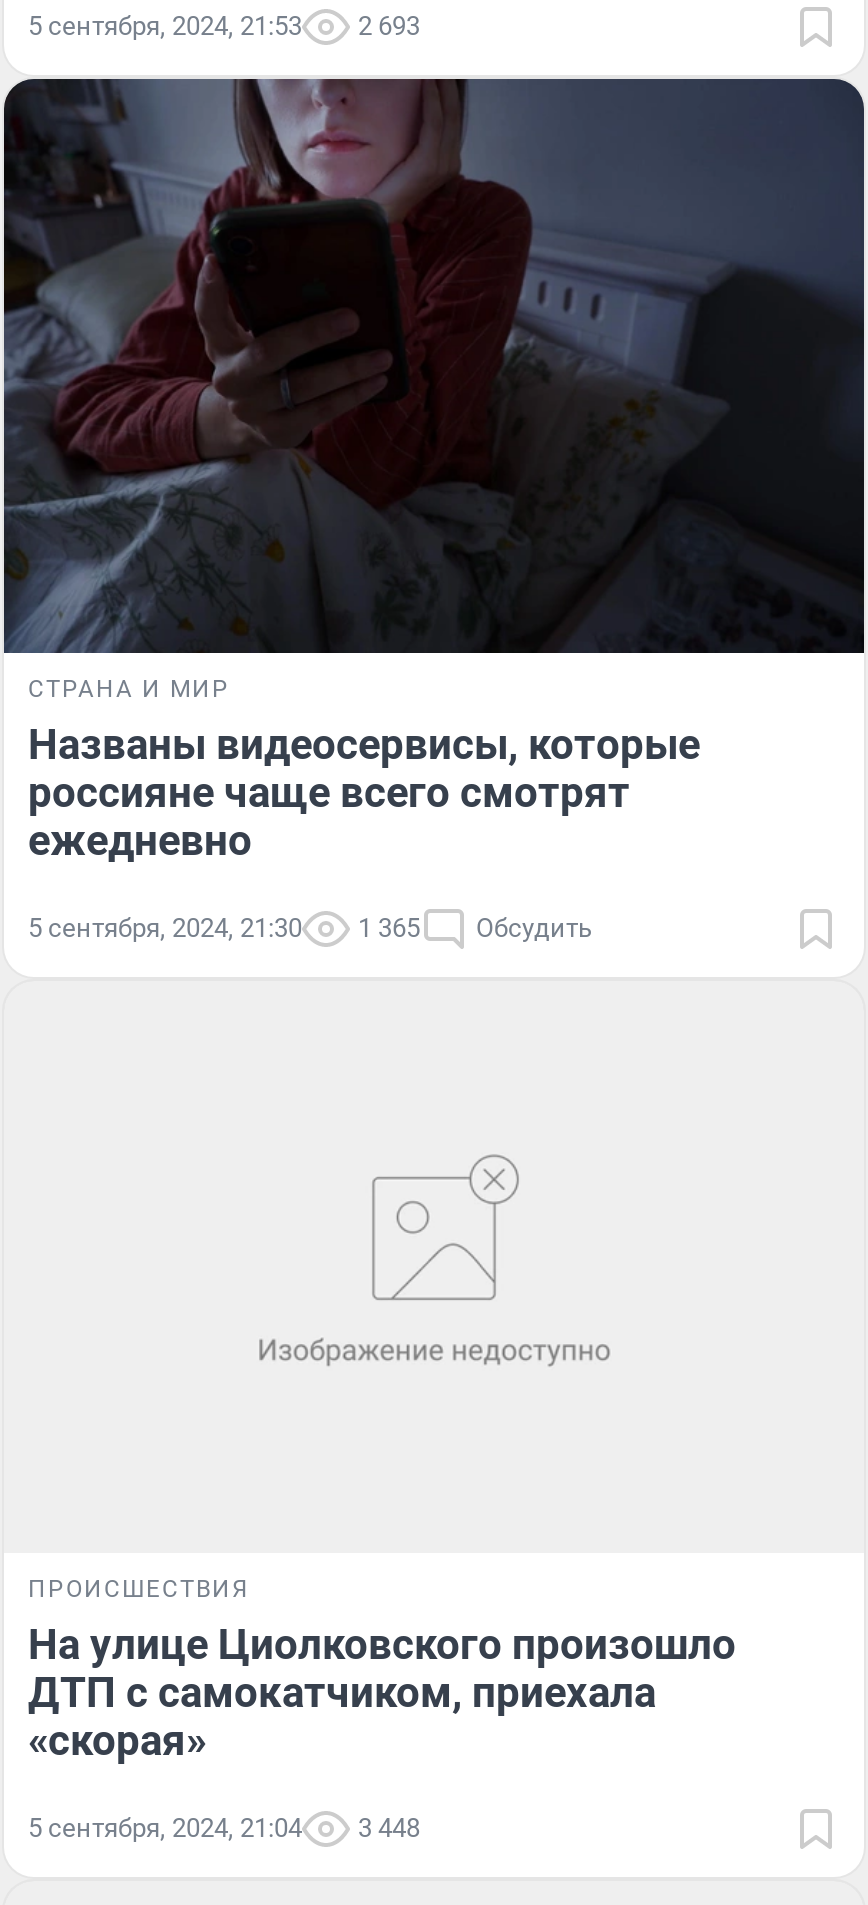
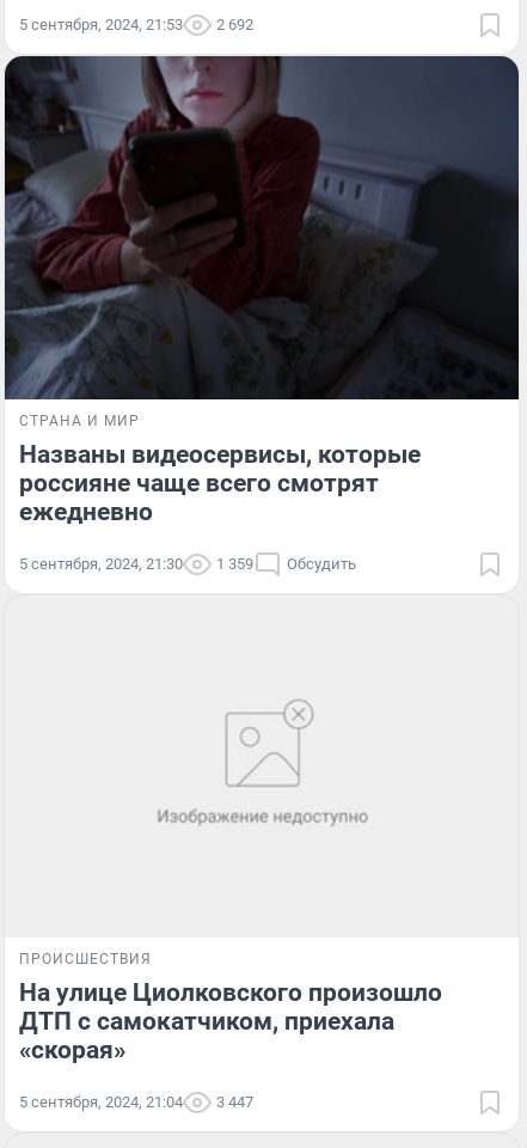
[28,11,420,41] 5 сентября, 2024, 21:53 2 693 -> [19,16,253,33] 5 сентября, 2024, 21:53 2 692
[28,912,592,942] 5 сентября, 2024, 21:30 1 365 Обсудить -> [19,554,356,572] 5 сентября, 2024, 21:30 1 359 Обсудить
[28,1814,420,1844] 5 сентября, 2024, 21:04 3 448 -> [19,1093,253,1111] 5 сентября, 2024, 21:04 3 447

